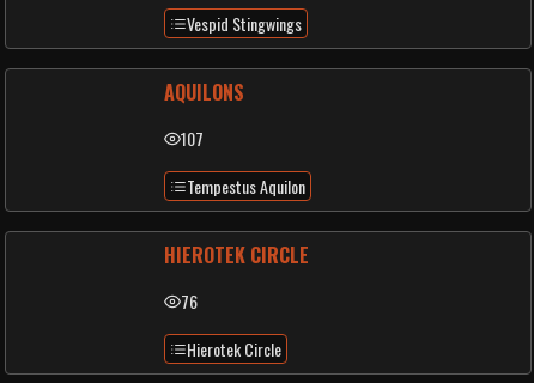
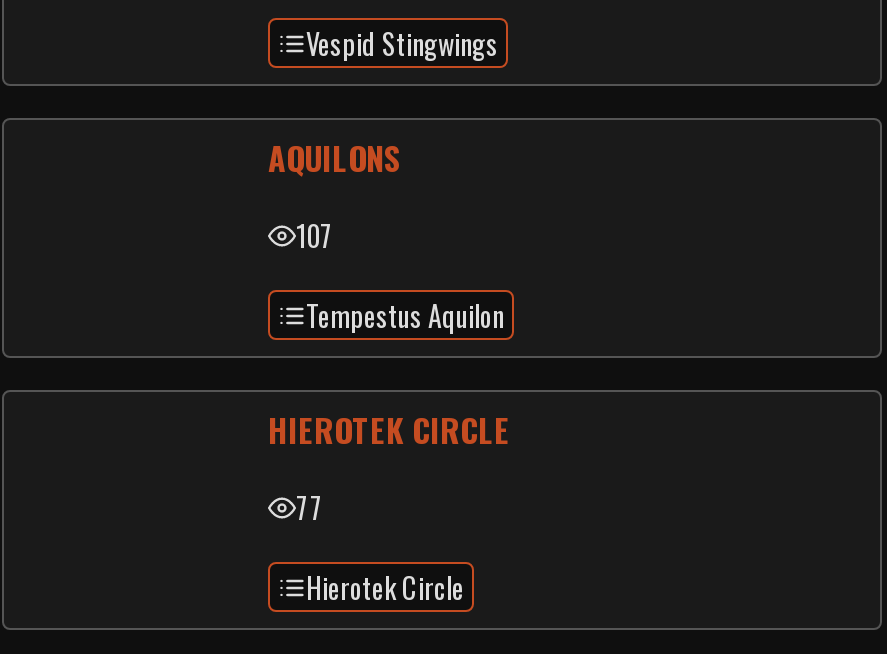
[181,288,198,313] 76 -> [296,485,324,527] 77

